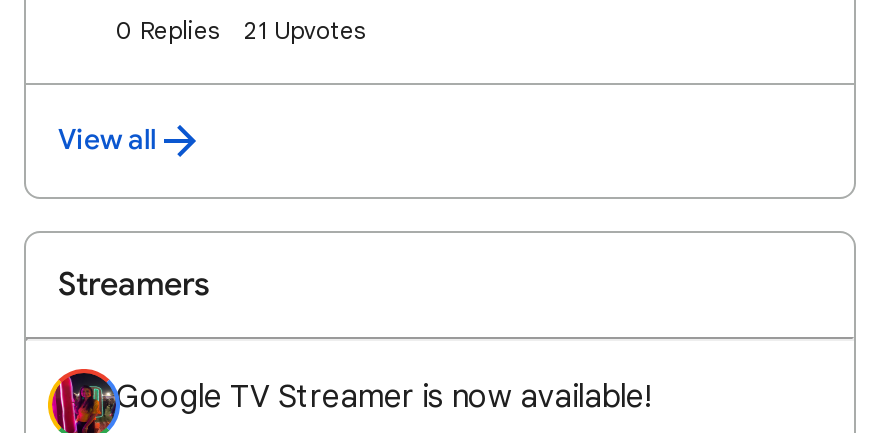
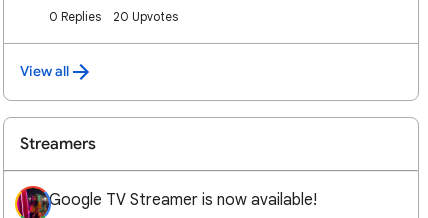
[244,15,366,45] 21 Upvotes -> [113,9,178,24] 20 Upvotes

